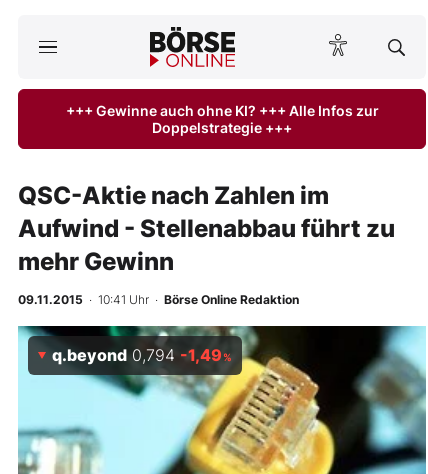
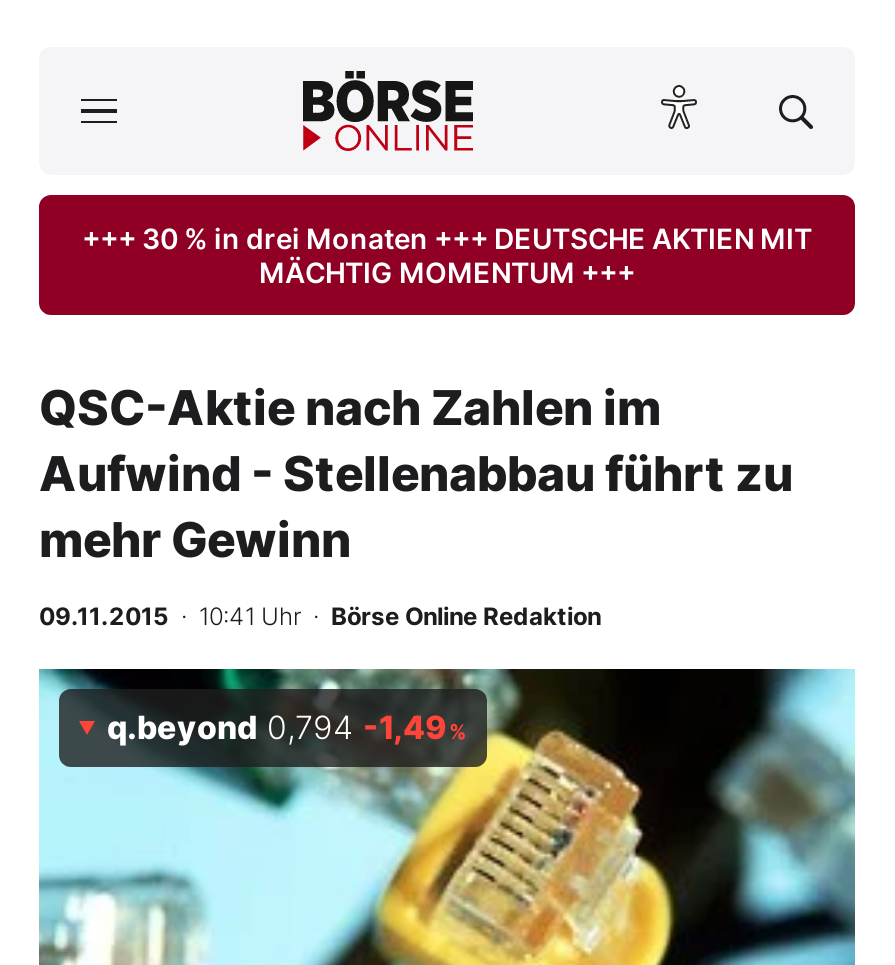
[65,102,378,136] +++ Gewinne auch ohne KI? +++ Alle Infos zur | Doppelstrategie +++ -> [82,221,812,289] +++ 30 % in drei Monaten +++ DEUTSCHE AKTIEN MIT | MÄCHTIG MOMENTUM +++

